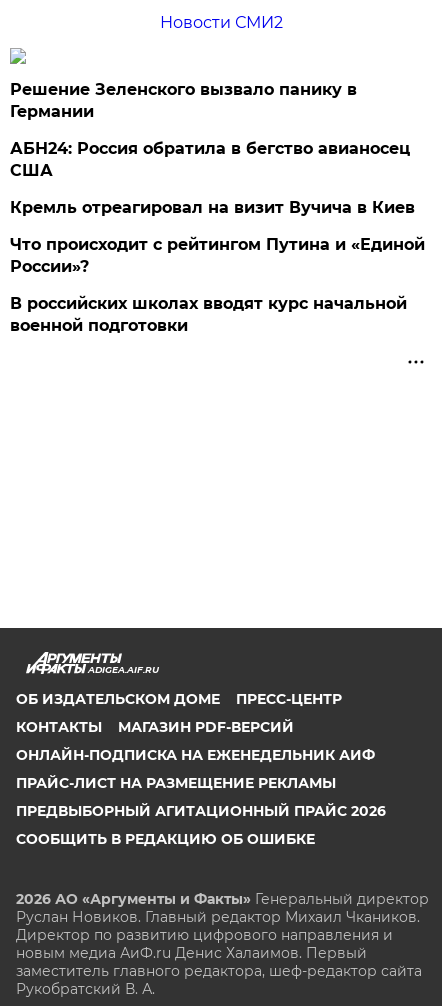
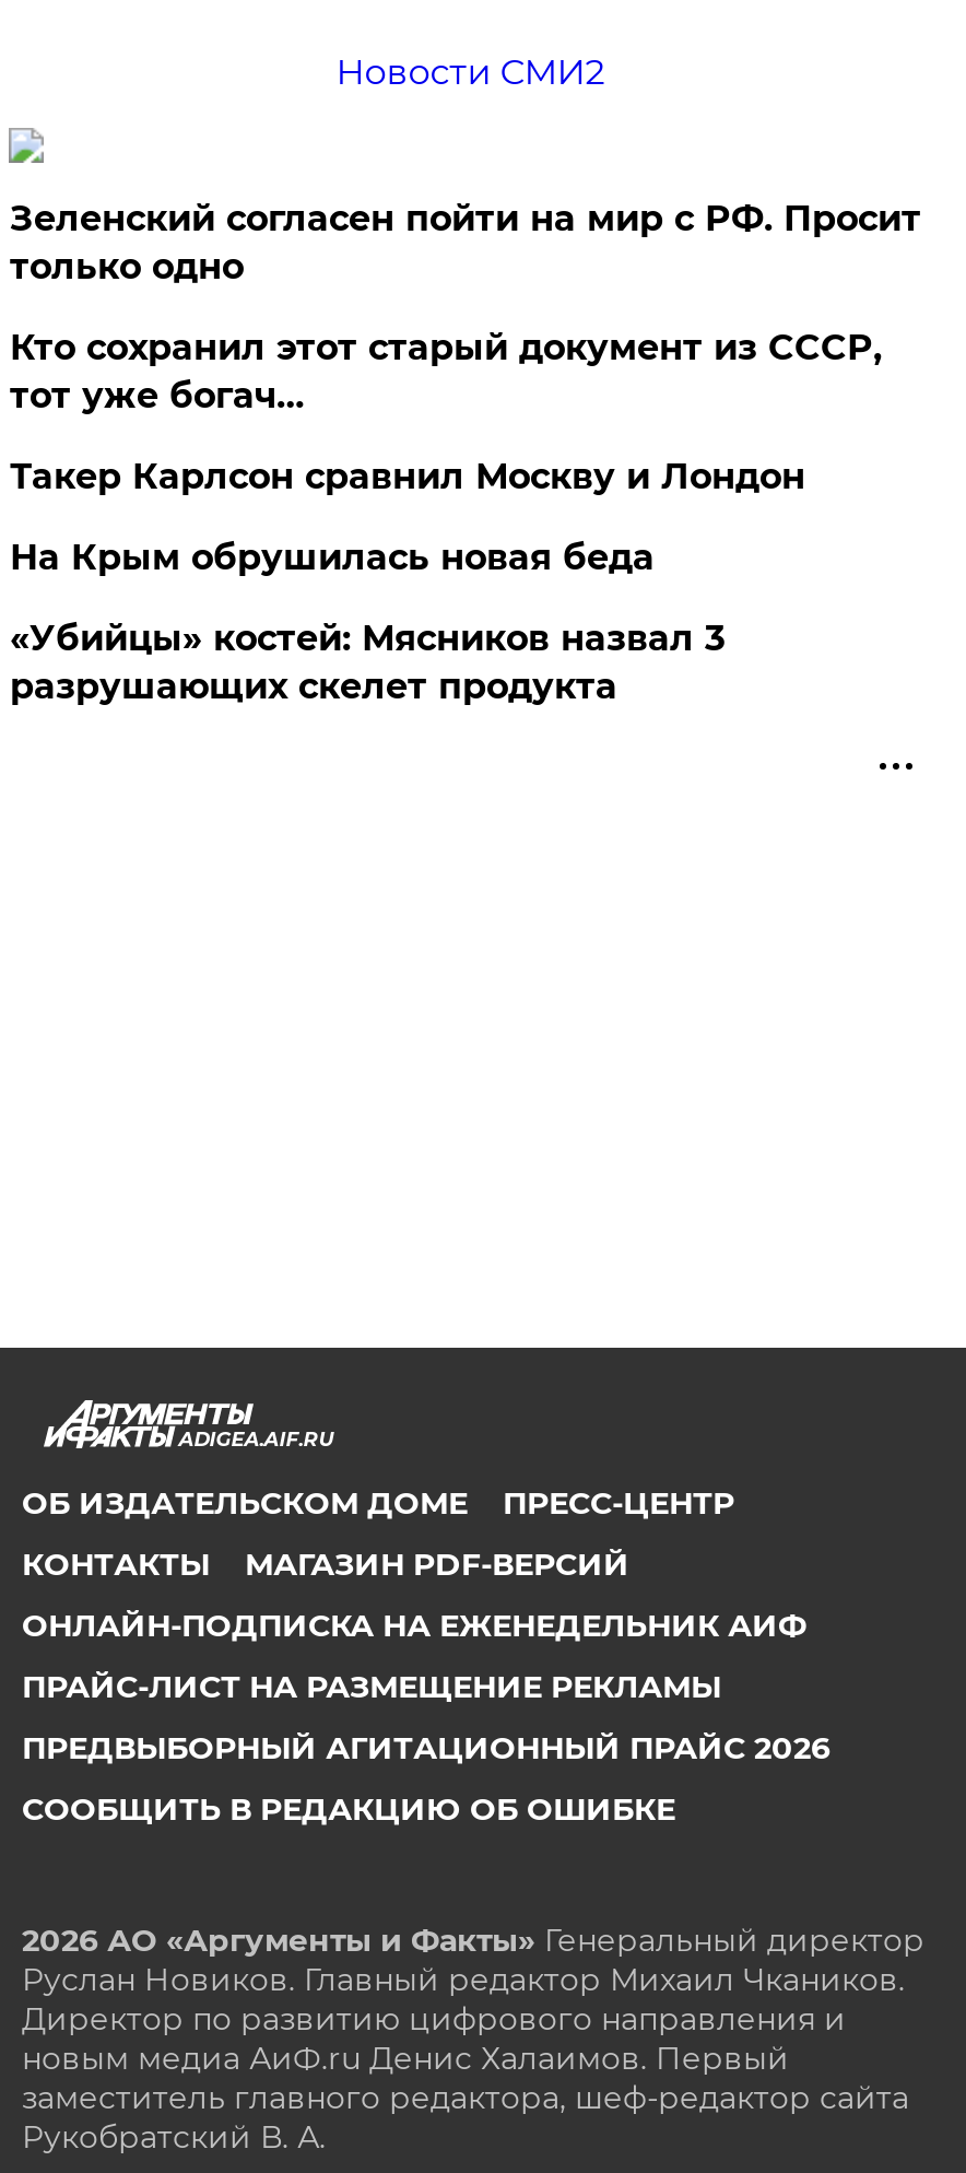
[10,80,357,121] Решение Зеленского вызвало панику в | Германии -> [10,198,921,288] Зеленский согласен пойти на мир с РФ. Просит | только одно
[10,139,410,180] АБН24: Россия обратила в бегство авианосец | США -> [10,327,882,417] Кто сохранил этот старый документ из СССР, | тот уже богач…
[10,198,415,217] Кремль отреагировал на визит Вучича в Киев -> [10,456,805,498] Такер Карлсон сравнил Москву и Лондон
[10,235,425,276] Что происходит с рейтингом Путина и «Единой | России»? -> [10,537,654,578] На Крым обрушилась новая беда
[10,294,407,335] В российских школах вводят курс начальной | военной подготовки -> [10,618,724,707] «Убийцы» костей: Мясников назвал 3 | разрушающих скелет продукта

